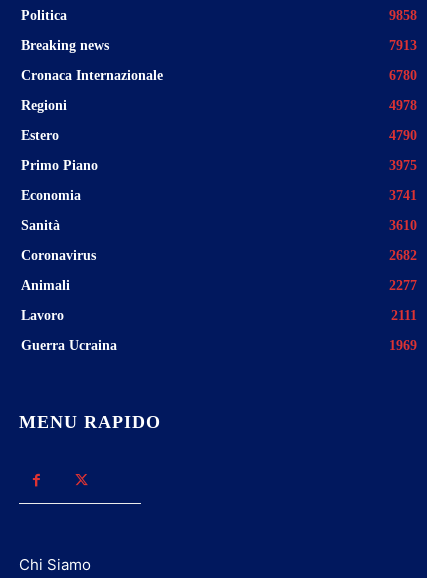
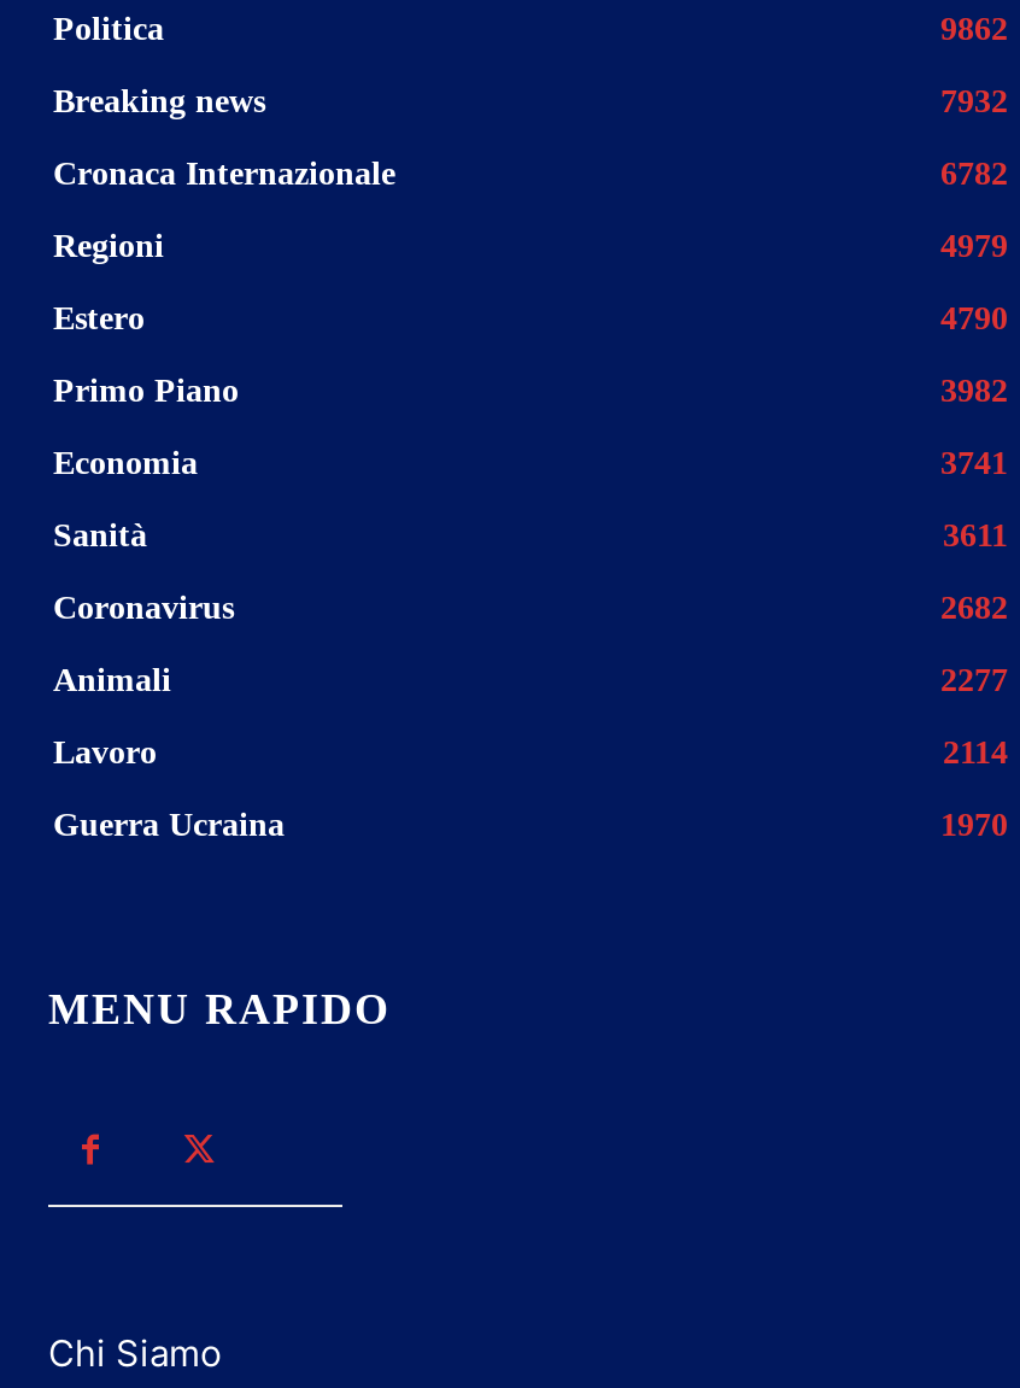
[389,8,417,23] 9858 -> [940,12,1008,48] 9862
[389,38,417,53] 7913 -> [940,85,1008,121] 7932
[389,68,417,83] 6780 -> [940,157,1008,193] 6782
[389,98,417,113] 4978 -> [940,229,1008,266] 4979
[389,158,417,173] 3975 -> [940,374,1008,410] 3982
[389,218,417,233] 3610 -> [943,519,1008,555] 3611
[391,308,417,323] 2111 -> [943,736,1008,772] 2114
[389,338,417,353] 1969 -> [940,808,1008,844] 1970

